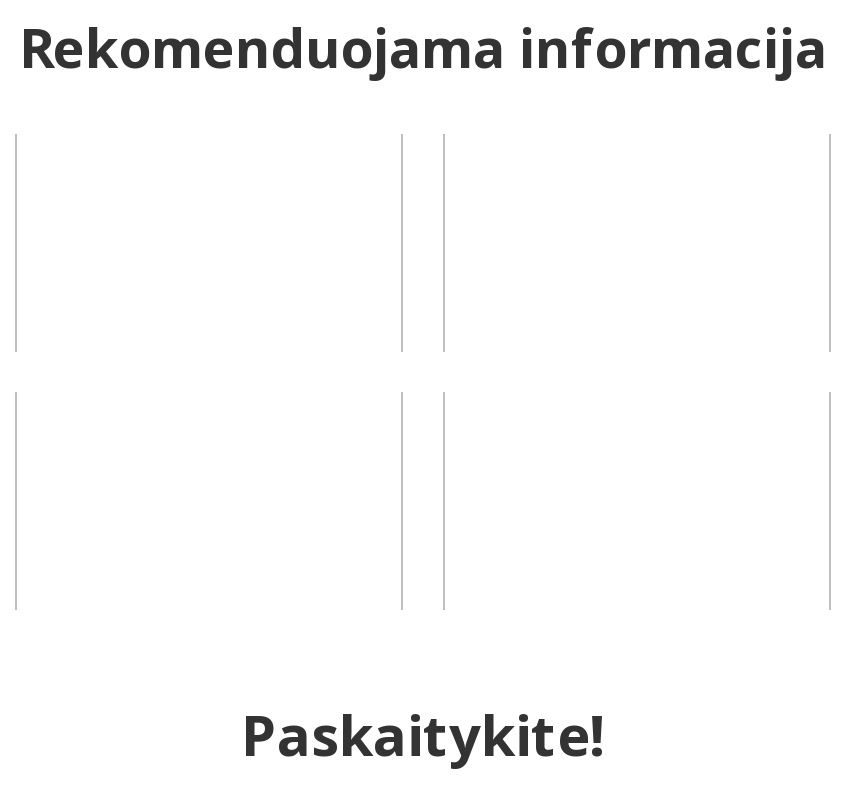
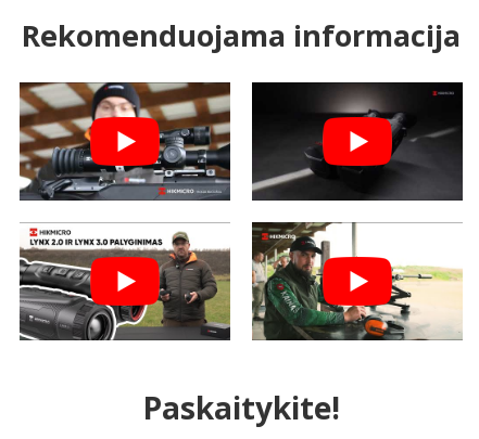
none -> [18,81,231,202] [image]
none -> [18,227,231,341] [image]
none -> [251,81,464,202] [image]
none -> [251,221,463,341] [image]

